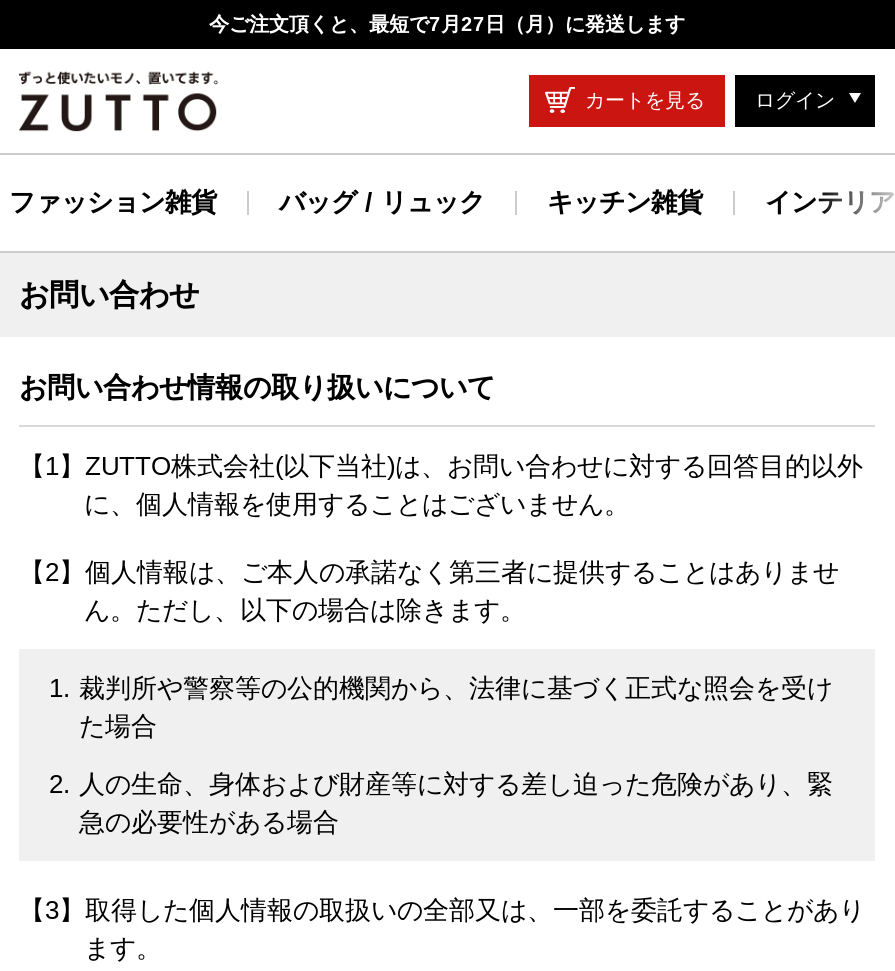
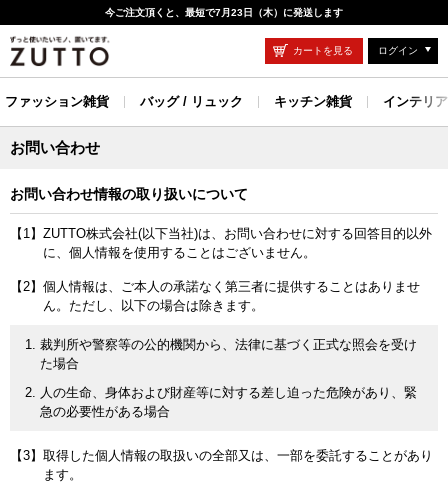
[209,13,685,35] 今ご注文頂くと、最短で7月27日（月）に発送します -> [105,7,343,18] 今ご注文頂くと、最短で7月23日（木）に発送します

